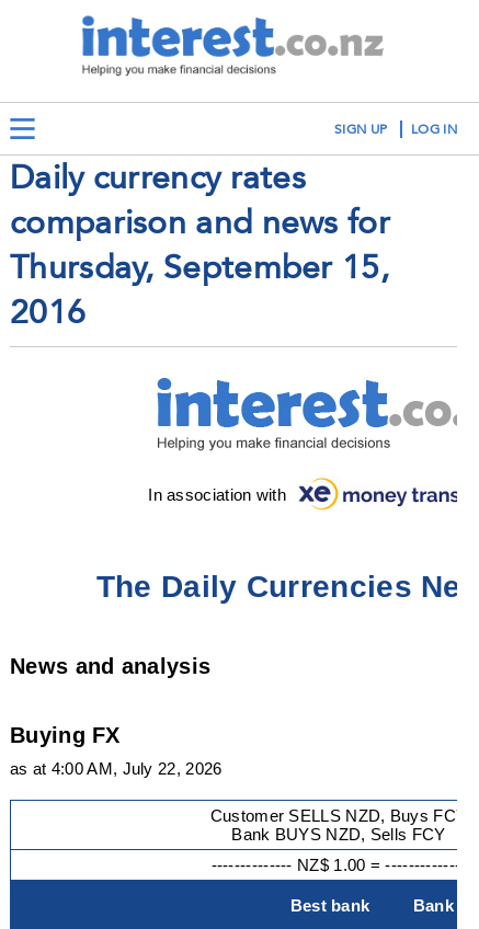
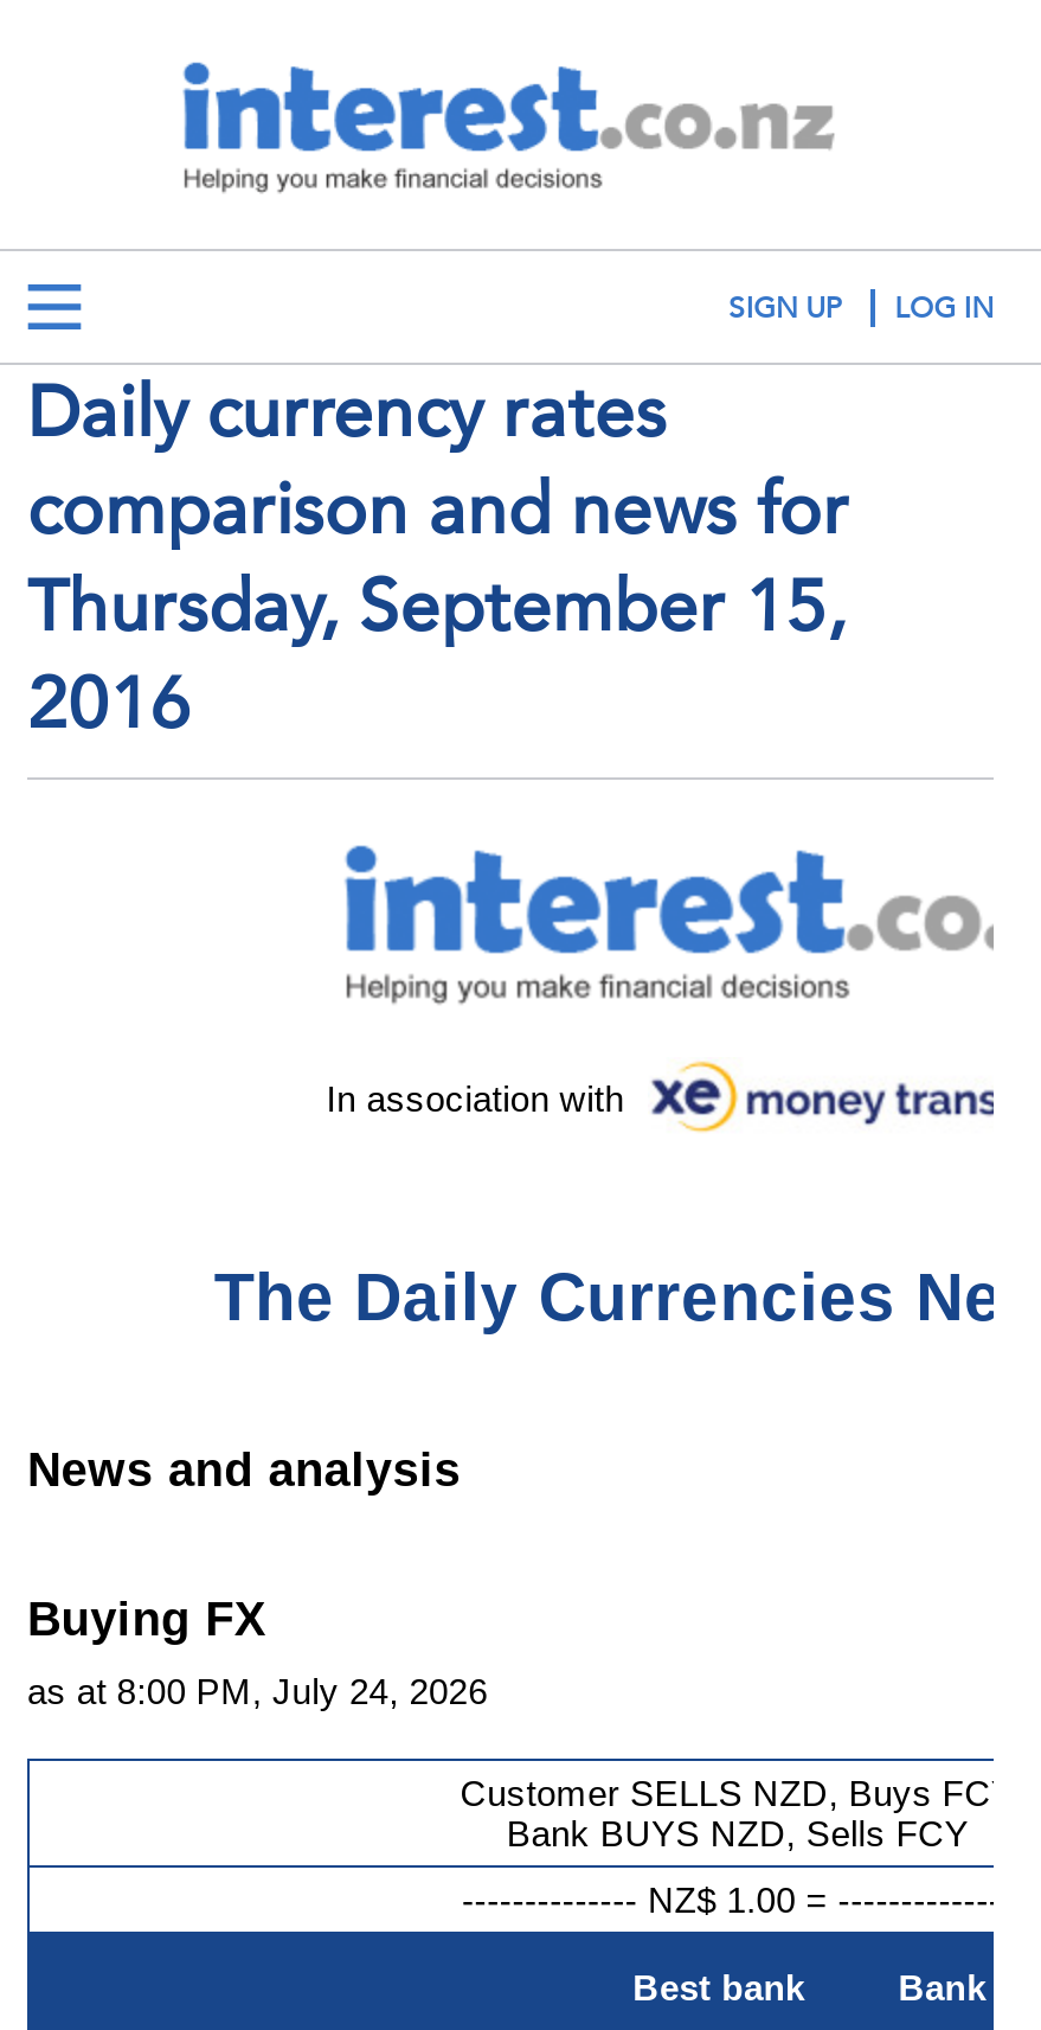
[10,759,222,778] as at 4:00 AM, July 22, 2026 -> [27,1671,488,1711] as at 8:00 PM, July 24, 2026

